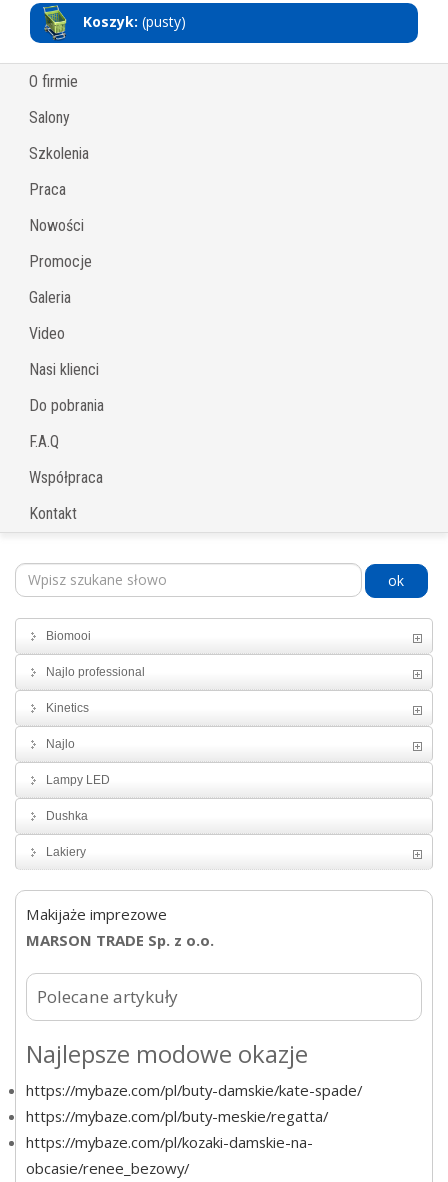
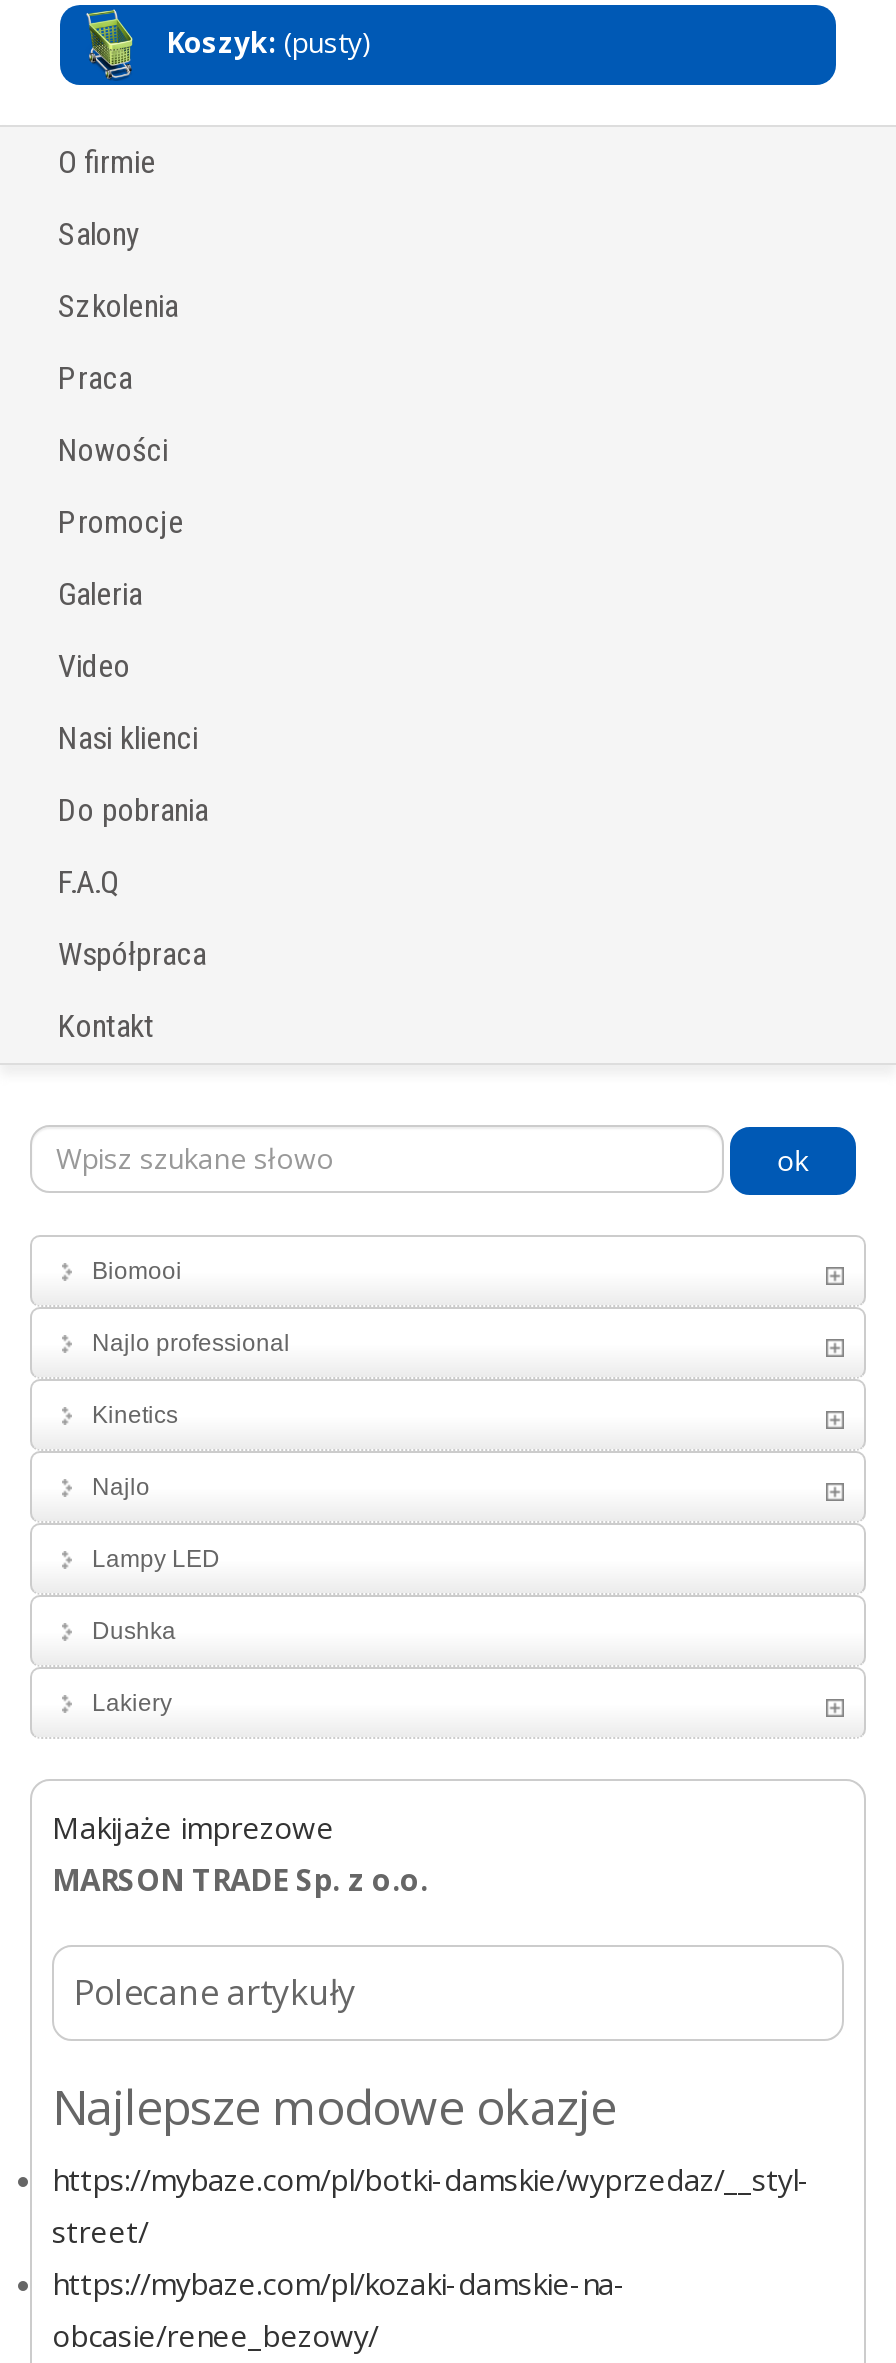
[26,1079,362,1125] https://mybaze.com/pl/buty-damskie/kate-spade/ | https://mybaze.com/pl/buty-meskie/regatta/ -> [52,2158,810,2250] https://mybaze.com/pl/botki-damskie/wyprzedaz/__styl- | street/

